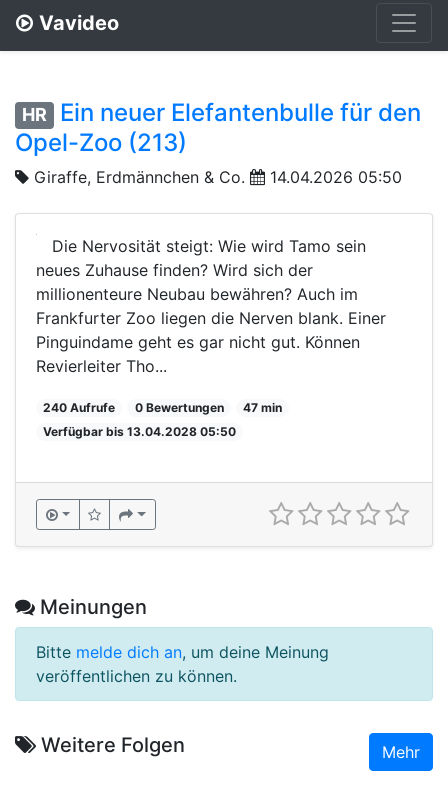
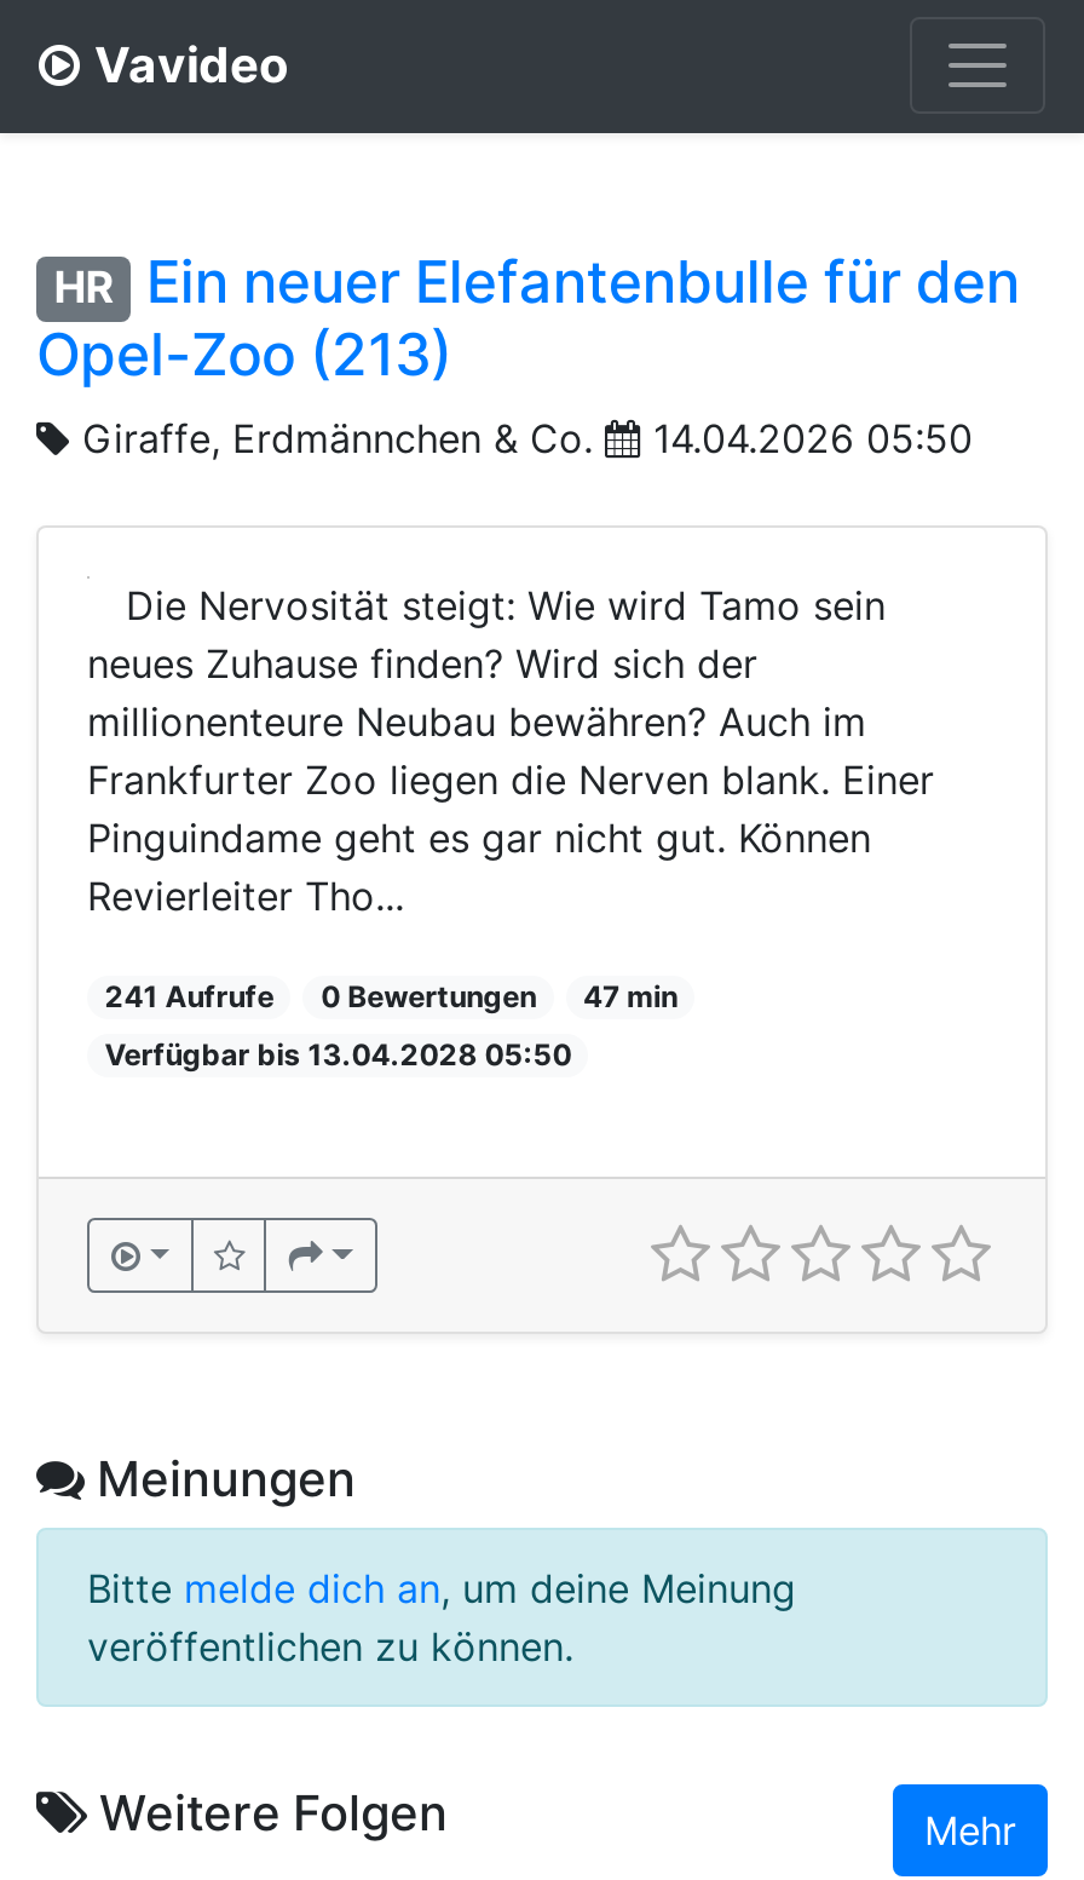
[43,399,115,414] 240 Aufrufe -> [105,977,274,1013] 241 Aufrufe

